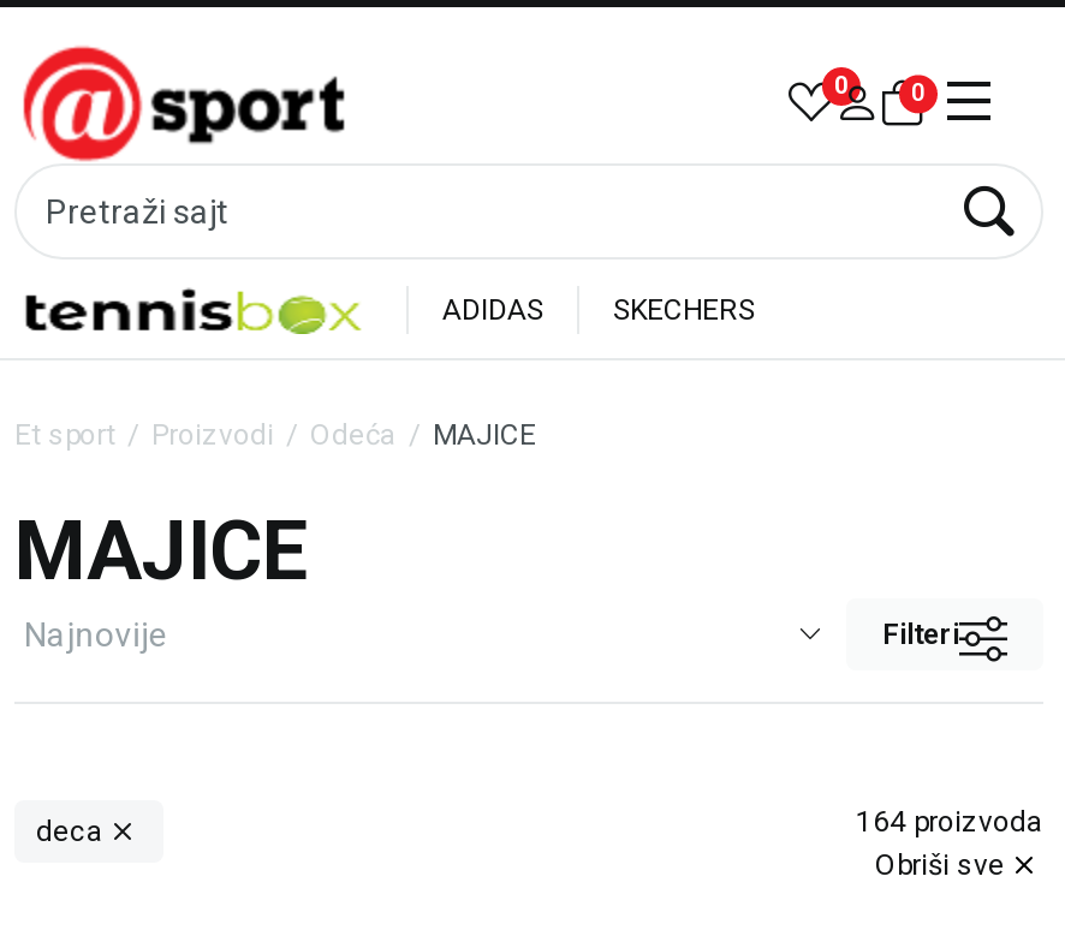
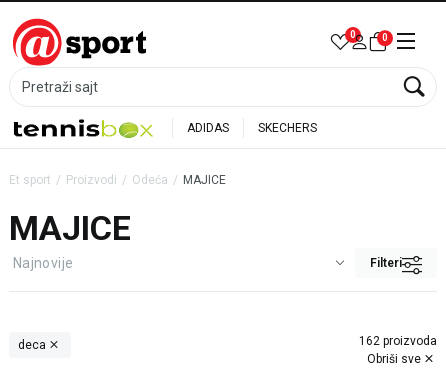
[856,805,1043,839] 164 proizvoda -> [359,334,437,348] 162 proizvoda

